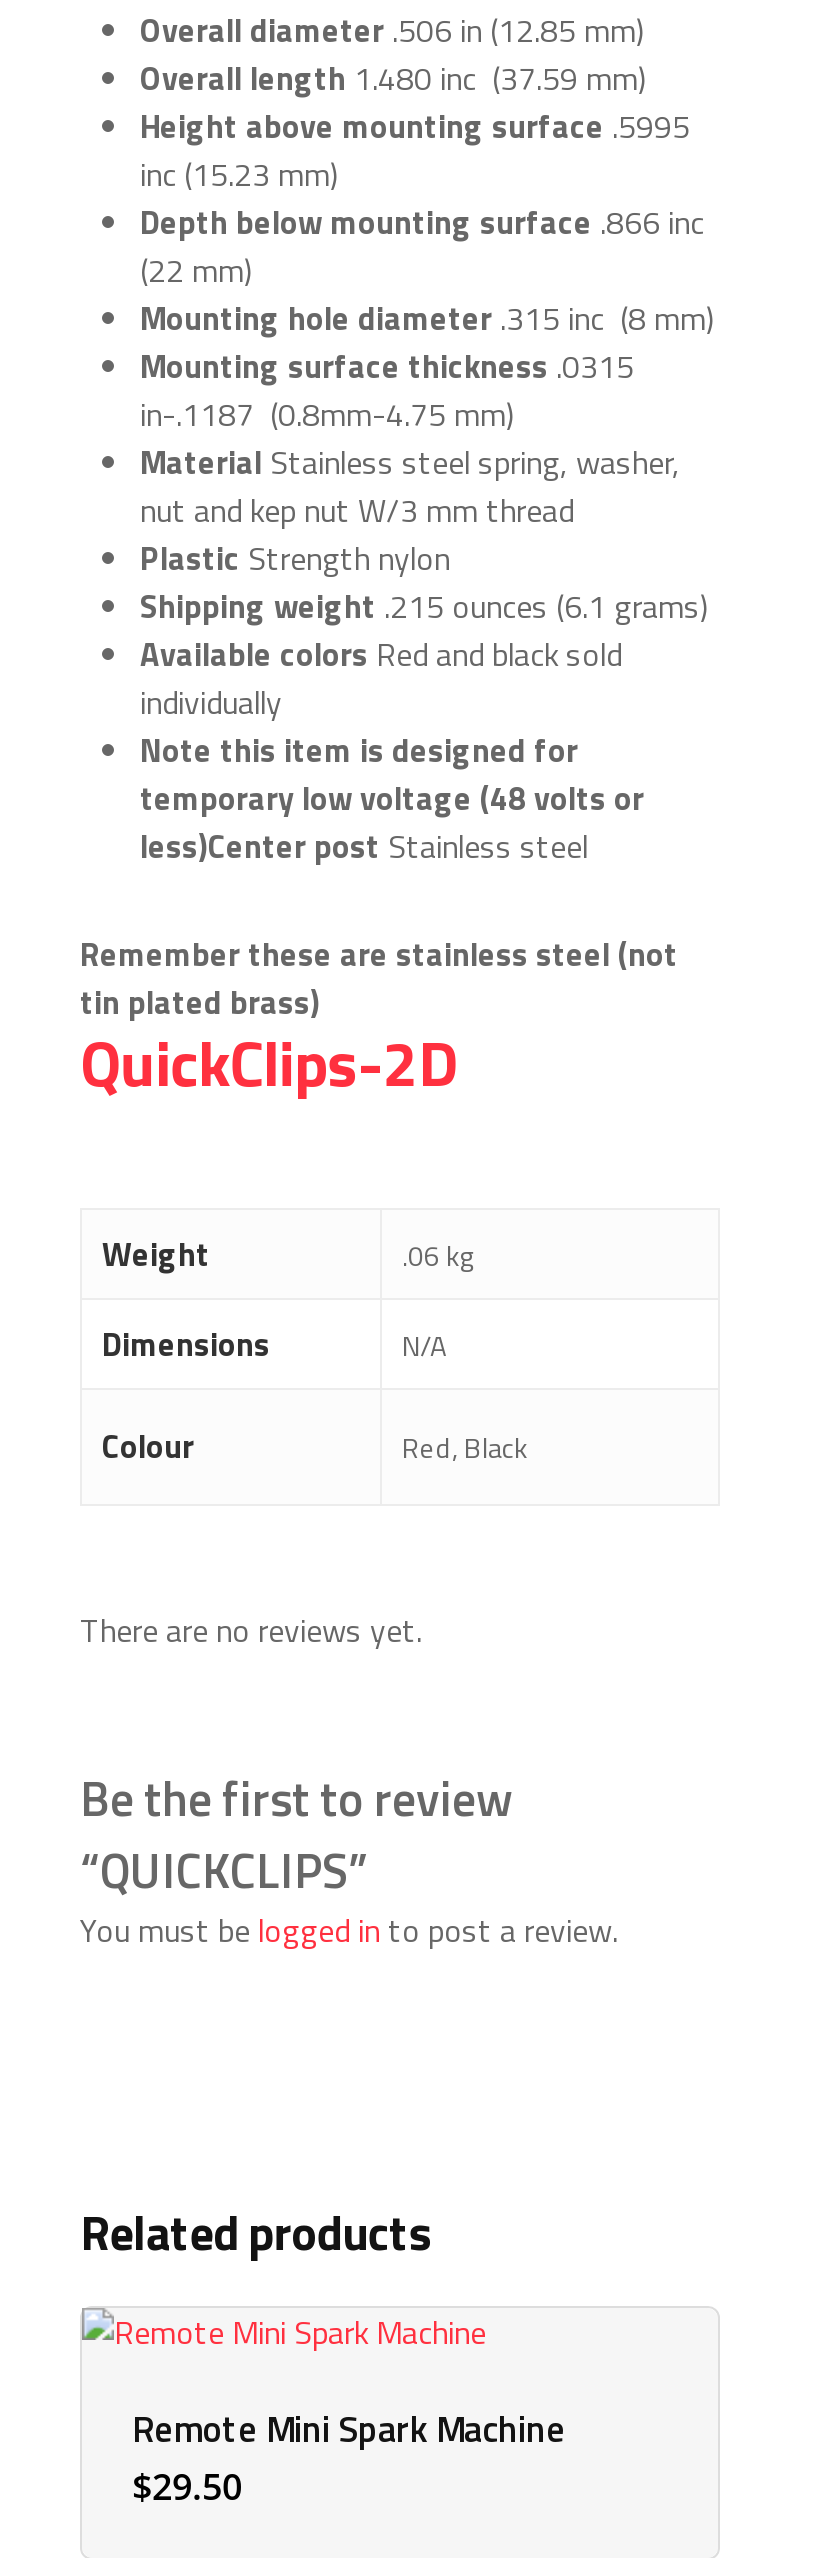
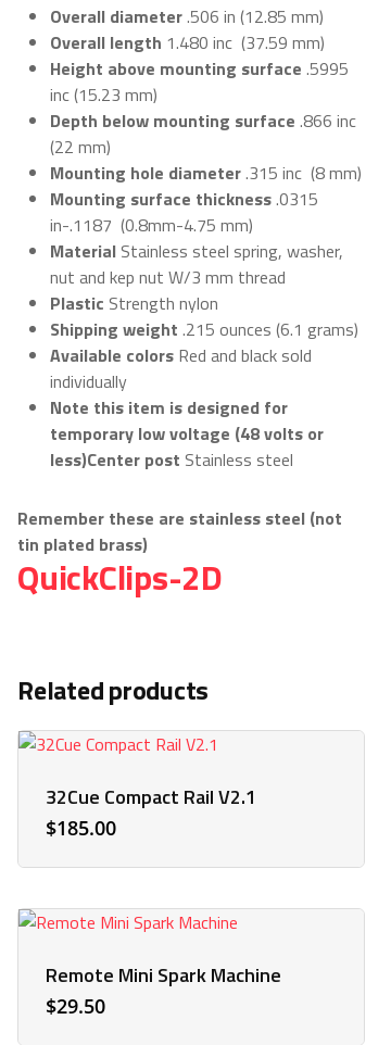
[102,1229,528,1469] Weight | .06 kg | Dimensions | N/A | Colour | Red, Black -> none
[80,1605,618,1953] There are no reviews yet. | Be the first to review | “QUICKCLIPS” | You must be logged in to post a review. -> none
moved [80,2195,432,2267] -> [17,670,209,709]: Related products
none -> [46,782,256,840] 32Cue Compact Rail V2.1 | $185.00

